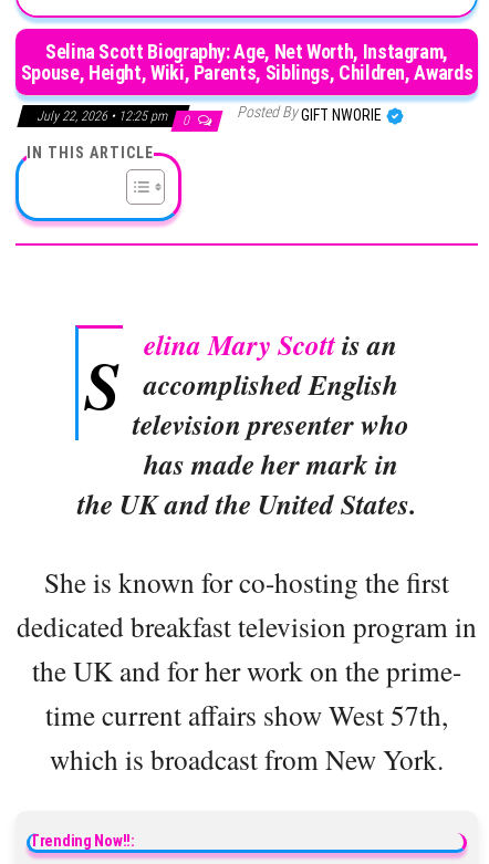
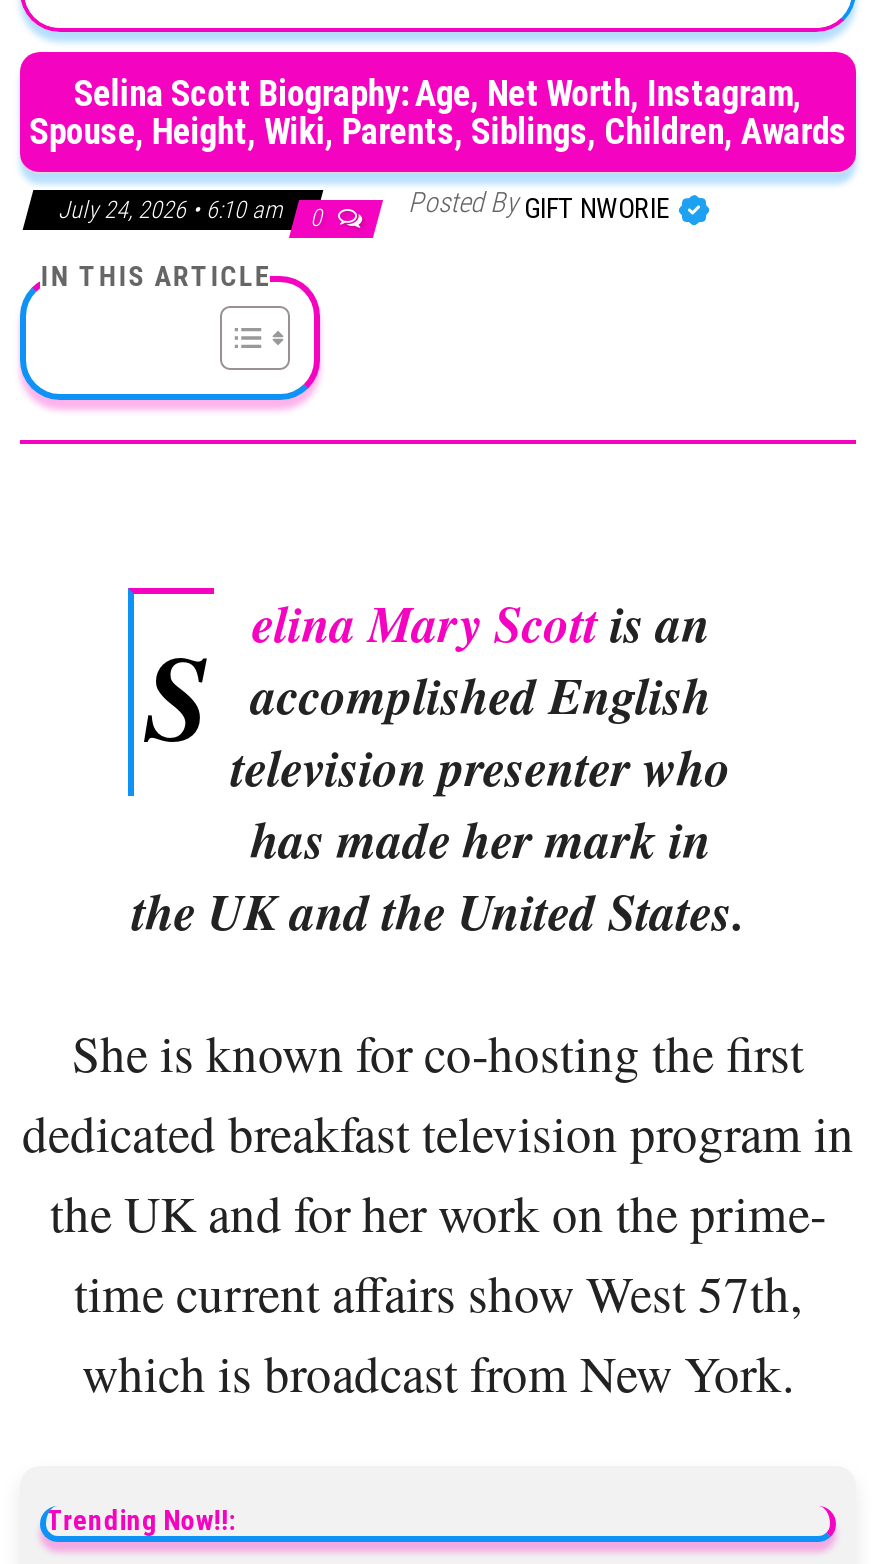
[37,108,193,128] July 22, 2026 • 12:25 pm 0 -> [58,196,328,232] July 24, 2026 • 6:10 am 0

